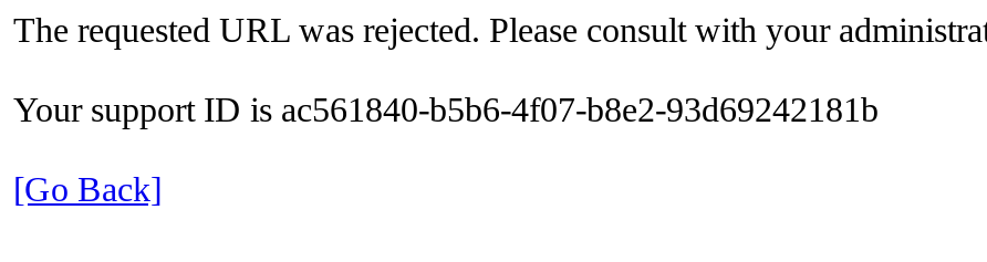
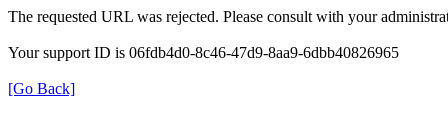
[13,91,879,128] Your support ID is ac561840-b5b6-4f07-b8e2-93d69242181b -> [8,44,399,61] Your support ID is 06fdb4d0-8c46-47d9-8aa9-6dbb40826965

